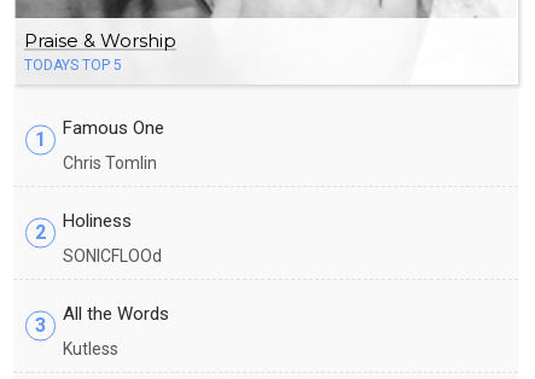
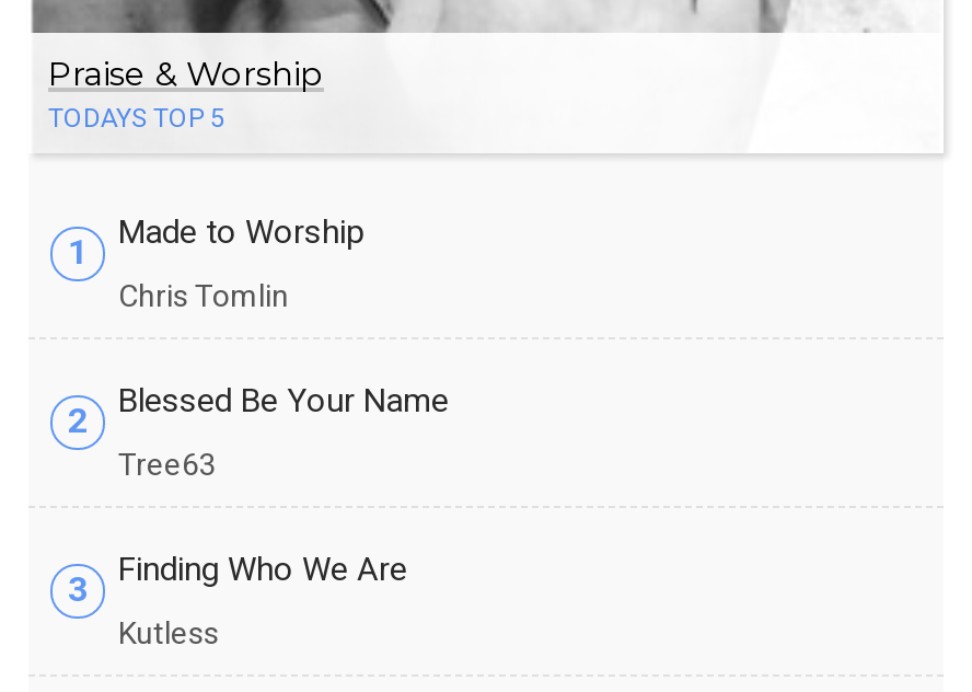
[63,117,164,138] Famous One -> [118,212,363,251] Made to Worship
[63,210,132,231] Holiness -> [118,380,449,420] Blessed Be Your Name
[63,246,162,265] SONICFLOOd -> [118,446,217,481] Tree63
[63,303,169,324] All the Words -> [118,549,407,588] Finding Who We Are

